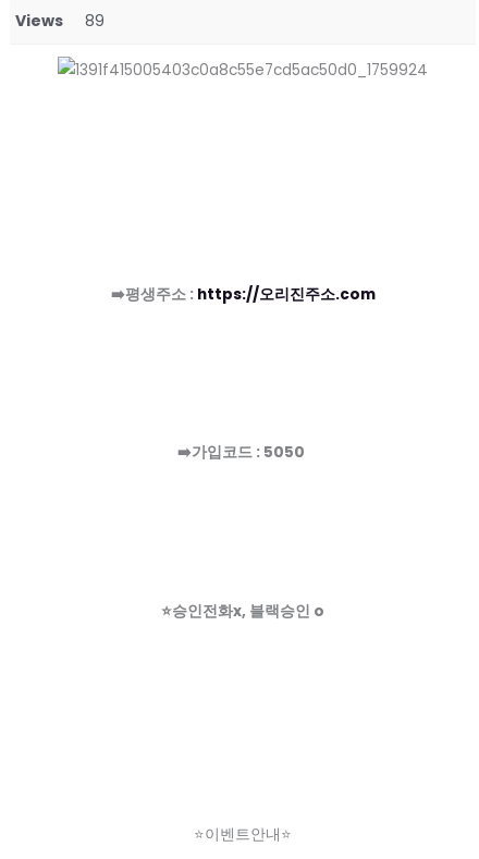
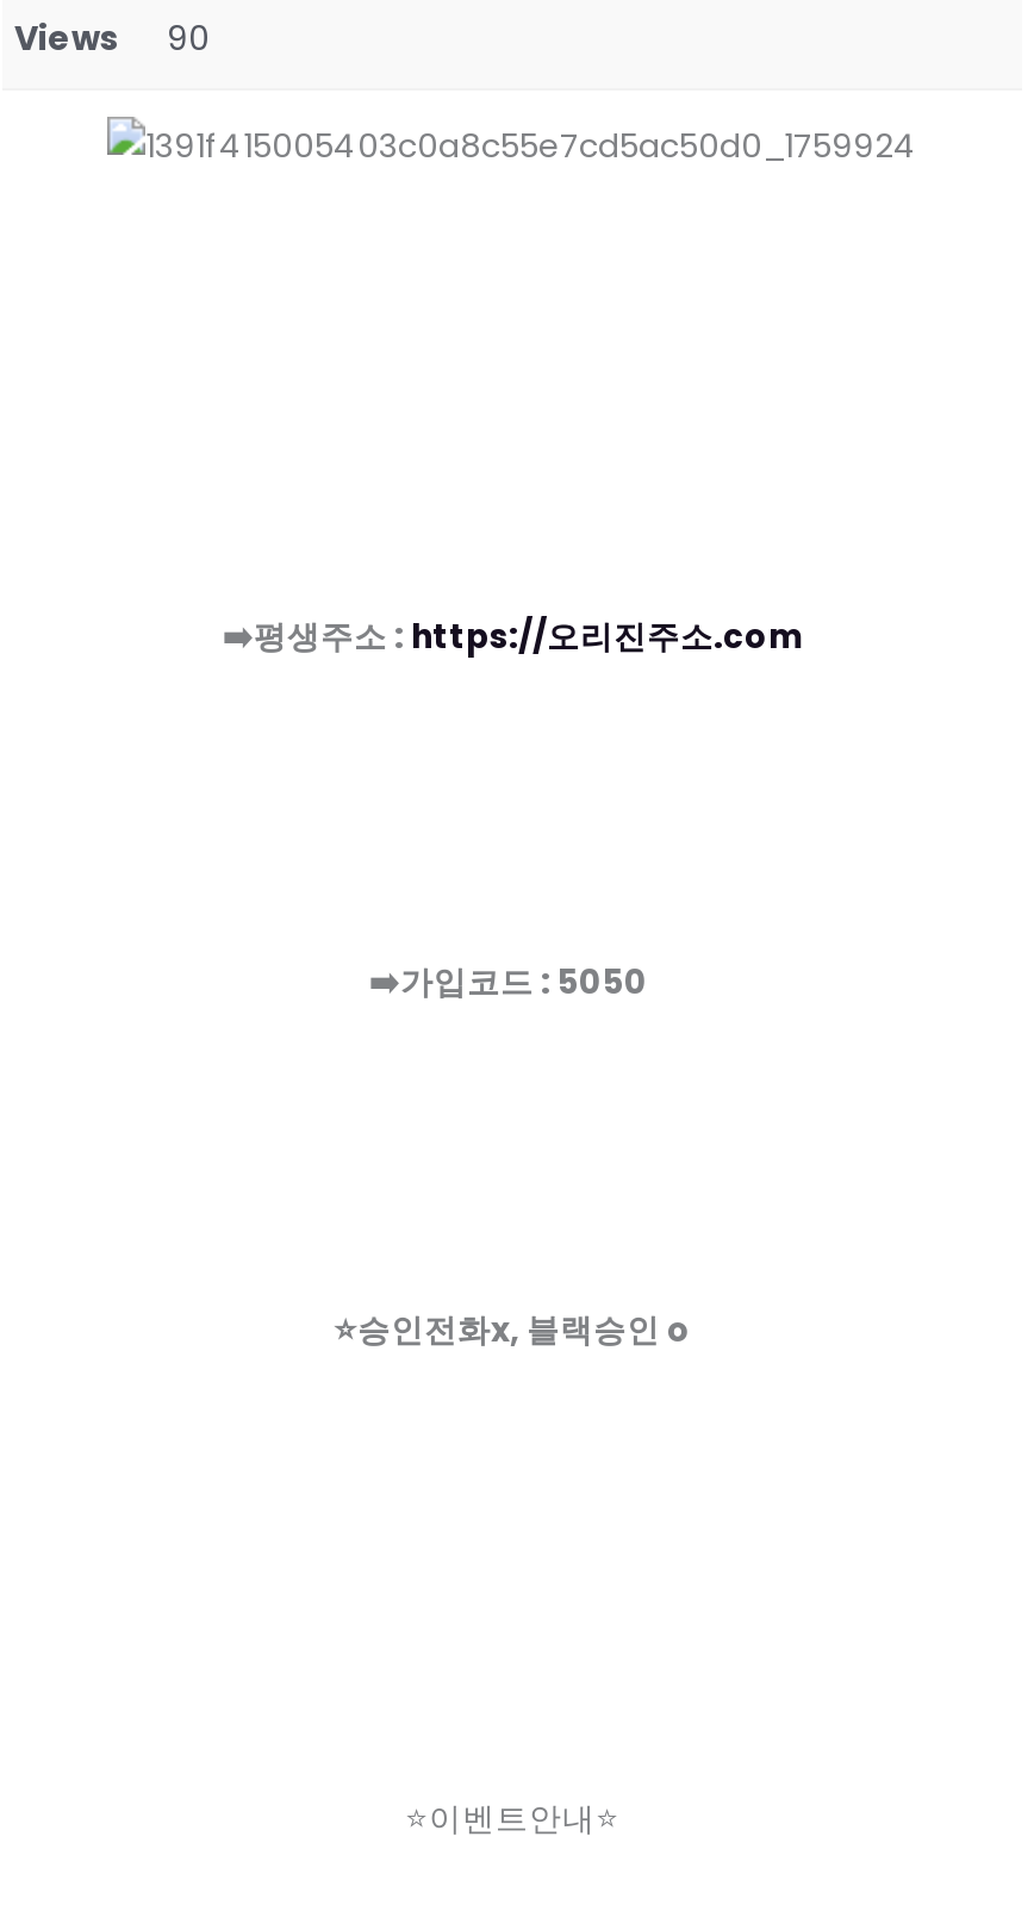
[15,10,105,32] Views 89 -> [14,14,210,62] Views 90

